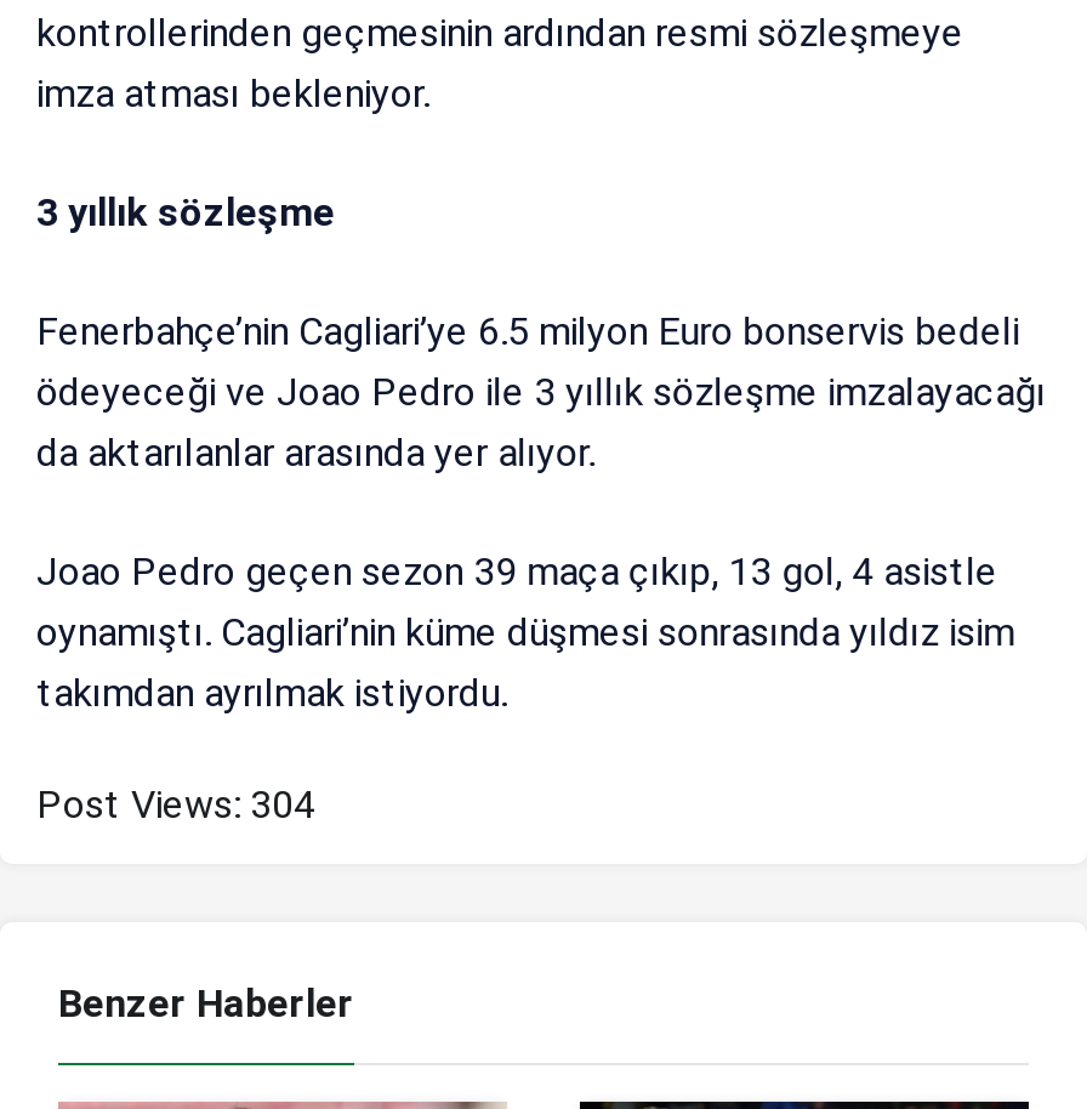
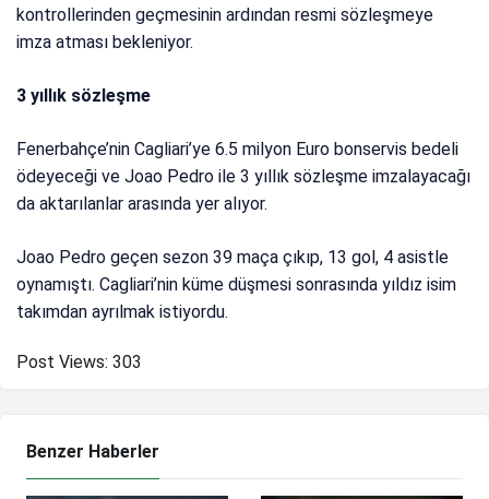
[36,781,315,828] Post Views: 304 -> [16,352,142,372] Post Views: 303

